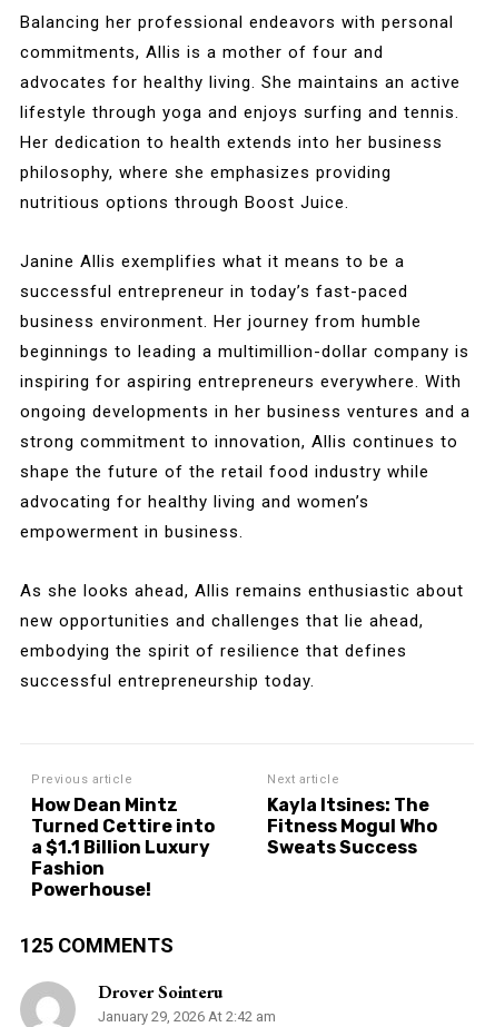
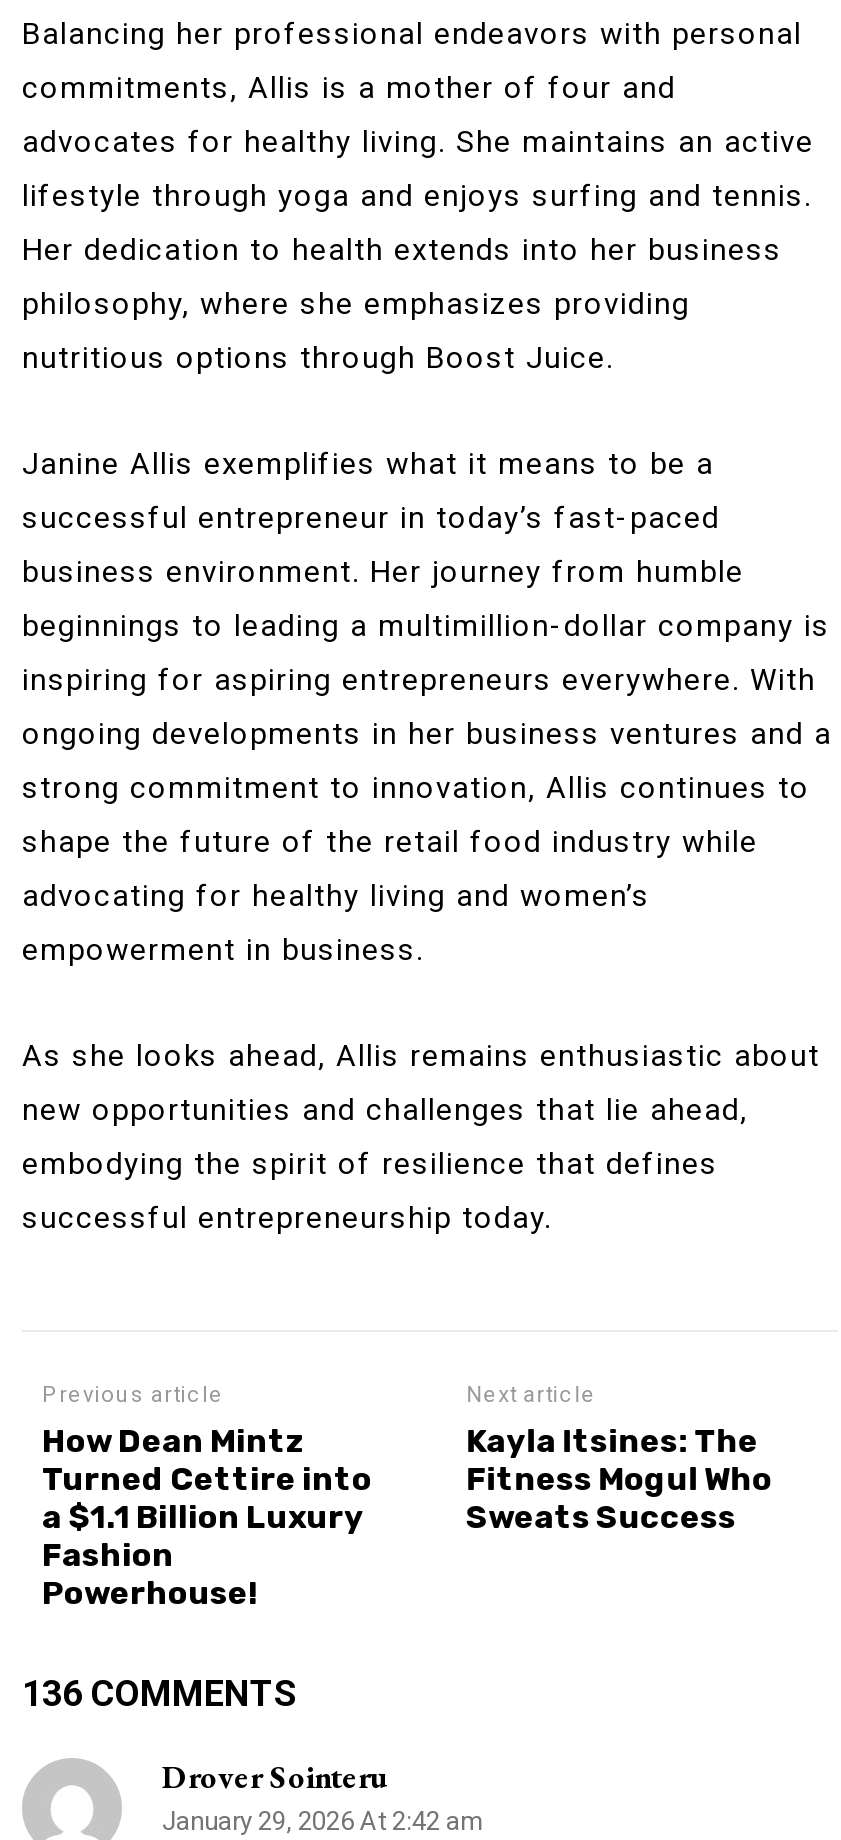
[20,933,174,957] 125 COMMENTS -> [22,1672,298,1714] 136 COMMENTS

